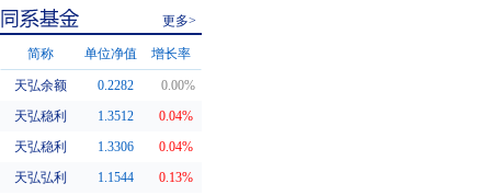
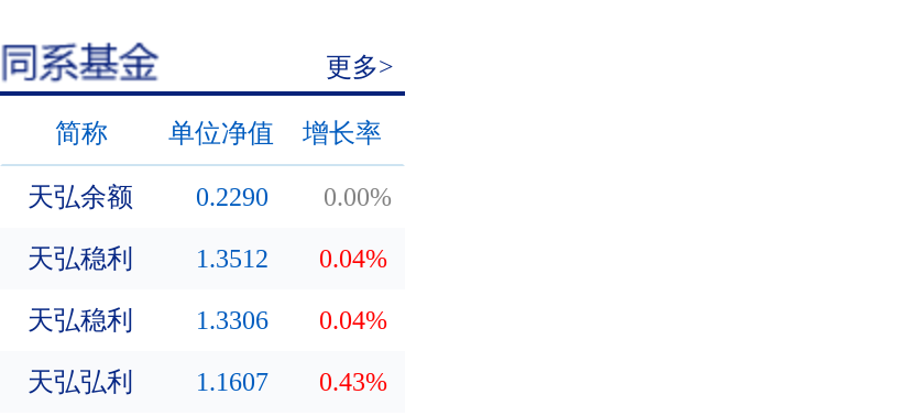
[98,78,195,93] 0.2282 0.00% -> [196,182,392,212] 0.2290 0.00%
[98,170,134,185] 1.1544 -> [196,366,269,397] 1.1607
[159,170,193,185] 0.13% -> [319,366,387,397] 0.43%

